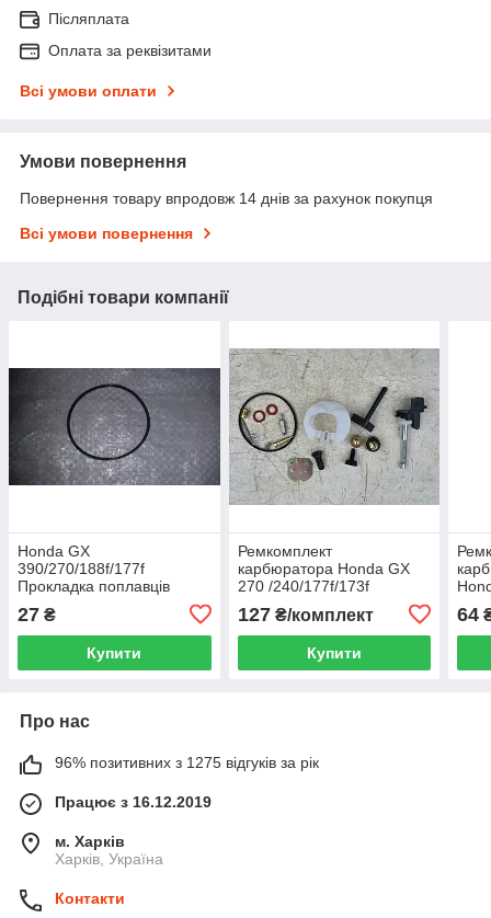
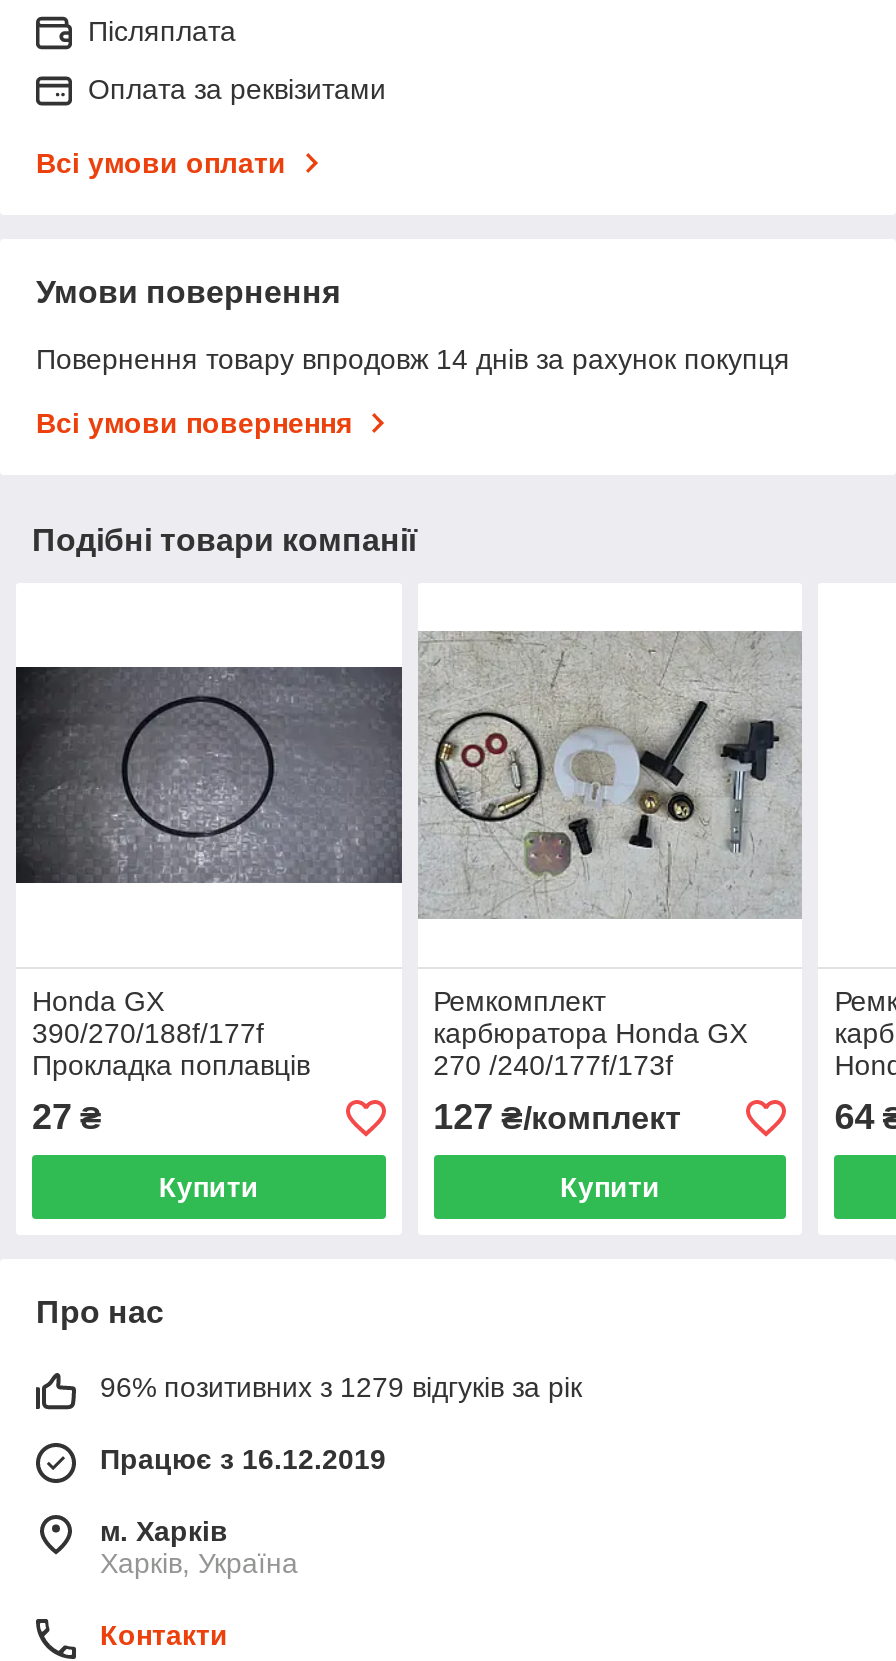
[55,753,319,771] 96% позитивних з 1275 відгуків за рік -> [100,1372,582,1404] 96% позитивних з 1279 відгуків за рік

